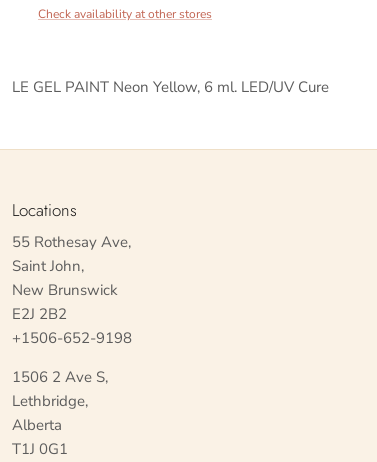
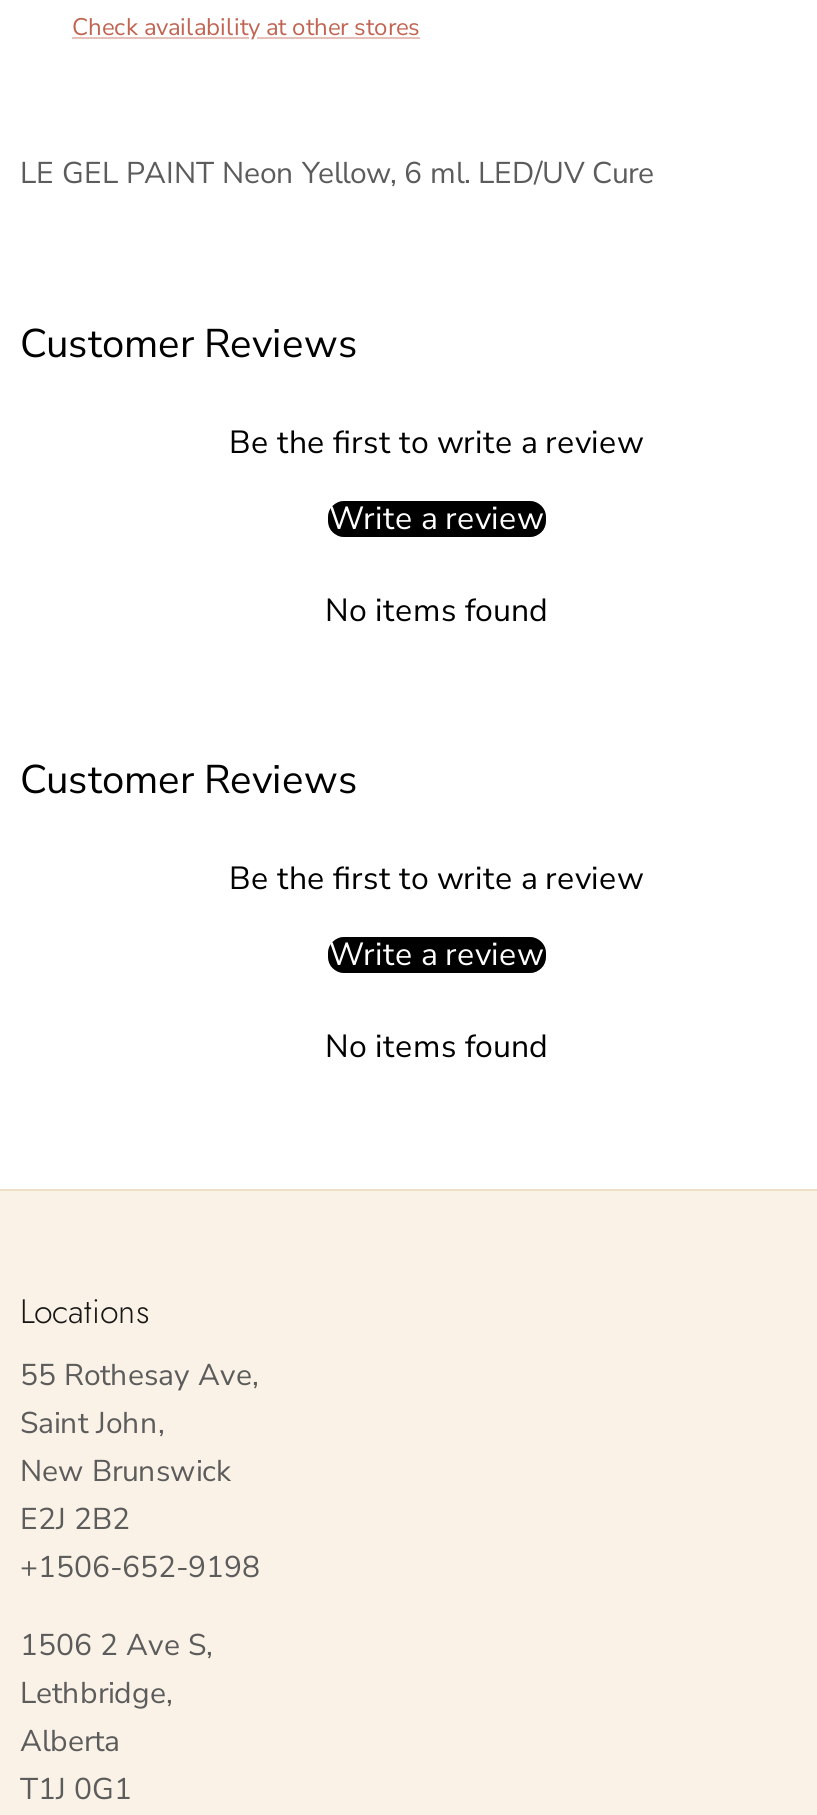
none -> [20,318,643,1070] Customer Reviews | Be the first to write a review | Write a review | No items found | Customer Reviews | Be the first to write a review | Write a review | No items found

